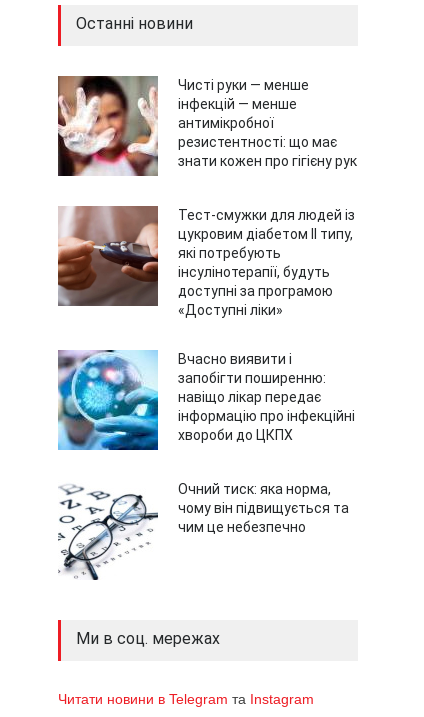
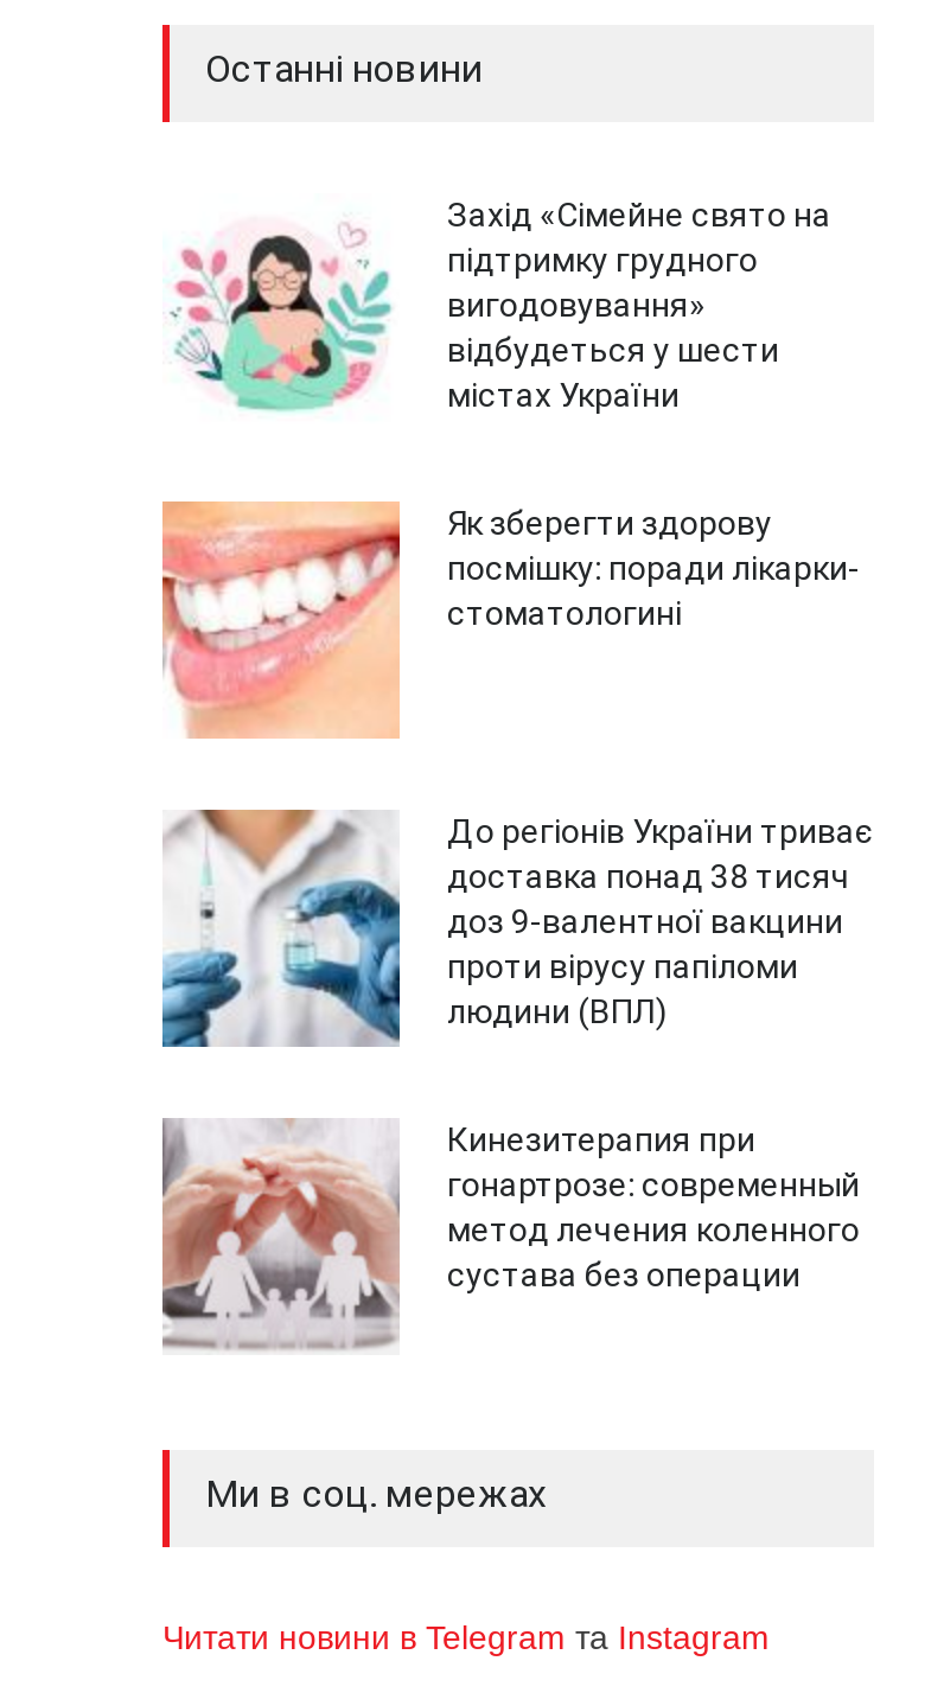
[57,75,357,177] [image] | Чисті руки — менше | інфекцій — менше | антимікробної | резистентності: що має | знати кожен про гігієну рук -> [162,193,831,414] [image] | Захід «Сімейне свято на | підтримку грудного | вигодовування» | відбудеться у шести | містах України
[57,205,355,318] [image] | Тест-смужки для людей із | цукровим діабетом ІІ типу, | які потребують | інсулінотерапії, будуть | доступні за програмою | «Доступні ліки» -> [160,499,860,739] [image] | Як зберегти здорову | посмішку: поради лікарки- | стоматологині
[57,349,355,451] [image] | Вчасно виявити і | запобігти поширенню: | навіщо лікар передає | інформацію про інфекційні | хвороби до ЦКПХ -> [160,807,872,1049] [image] | До регіонів України триває | доставка понад 38 тисяч | доз 9-валентної вакцини | проти вірусу папіломи | людини (ВПЛ)
[58,481,349,581] [image] | Очний тиск: яка норма, | чому він підвищується та | чим це небезпечно -> [160,1116,860,1355] [image] | Кинезитерапия при | гонартрозе: современный | метод лечения коленного | сустава без операции

